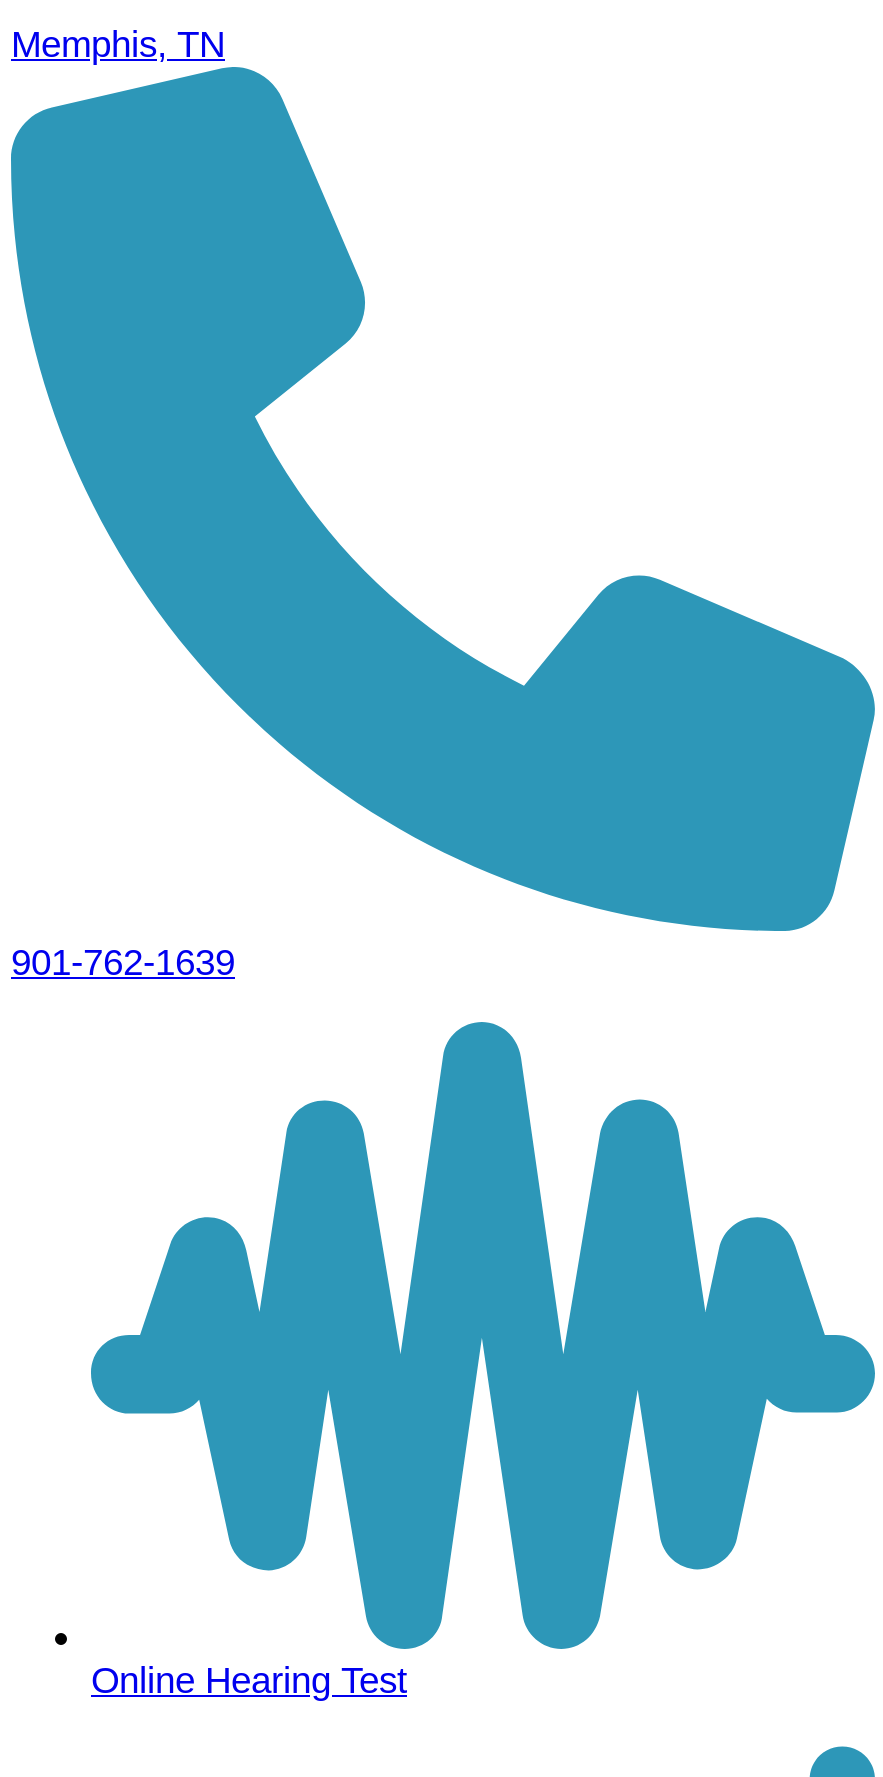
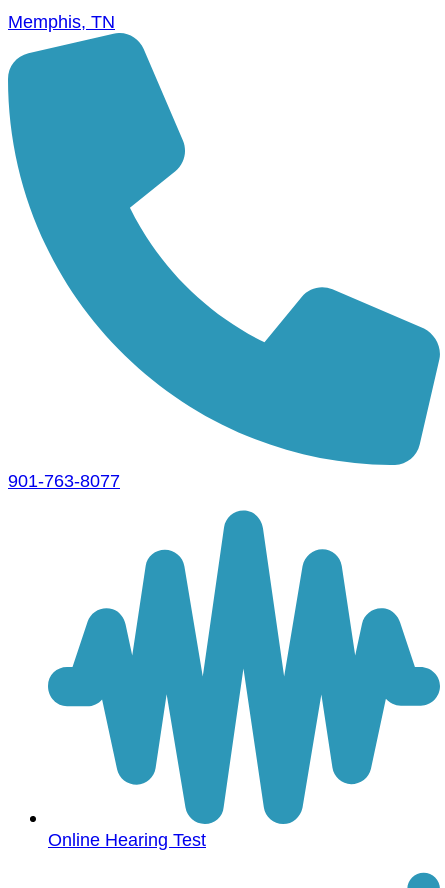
[11,940,235,982] 901-762-1639 -> [8,470,120,491] 901-763-8077

